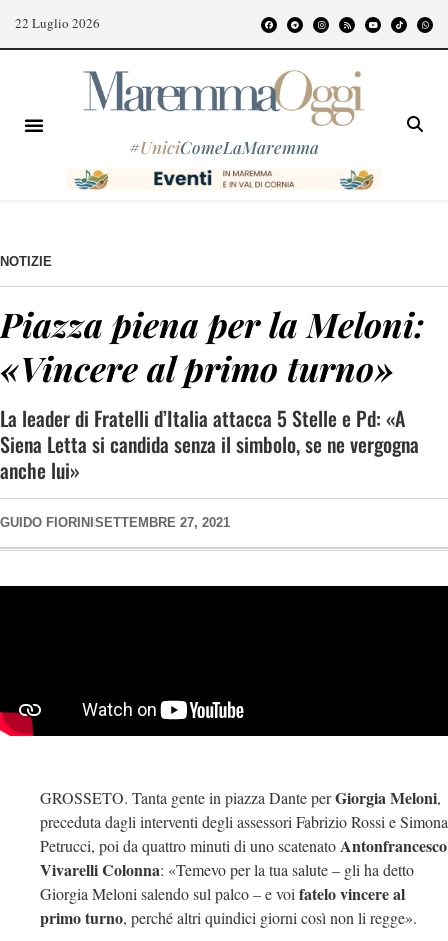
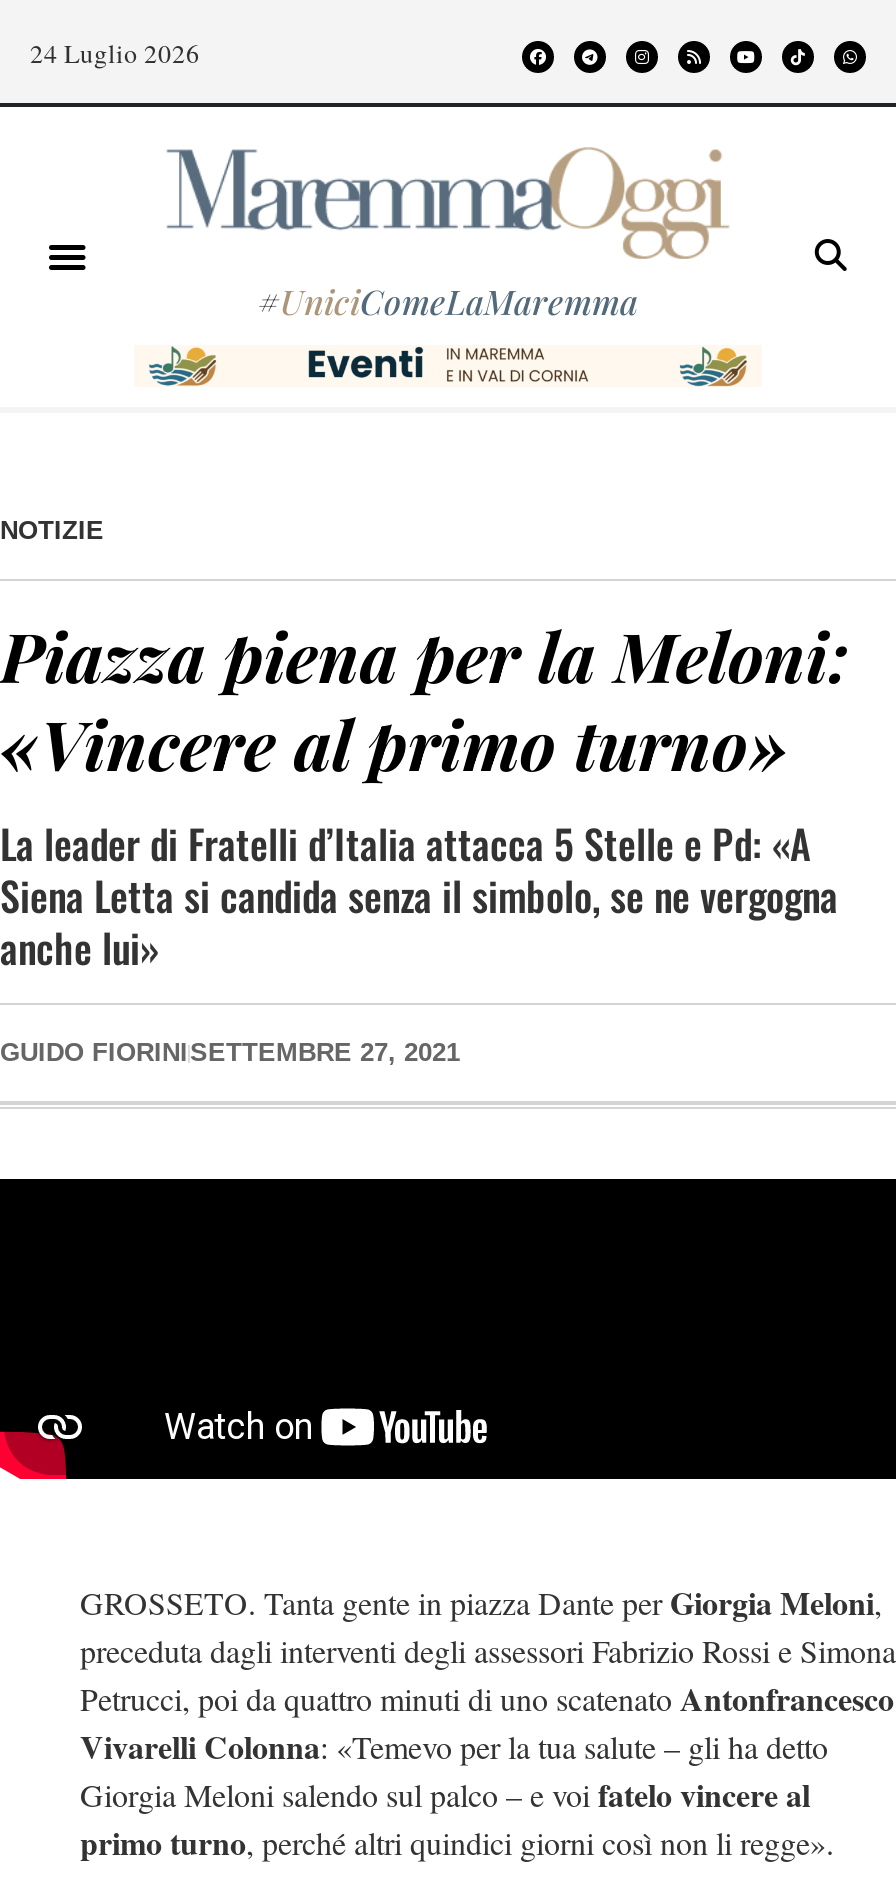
[15,13,100,31] 22 Luglio 2026 -> [30,34,200,70] 24 Luglio 2026

